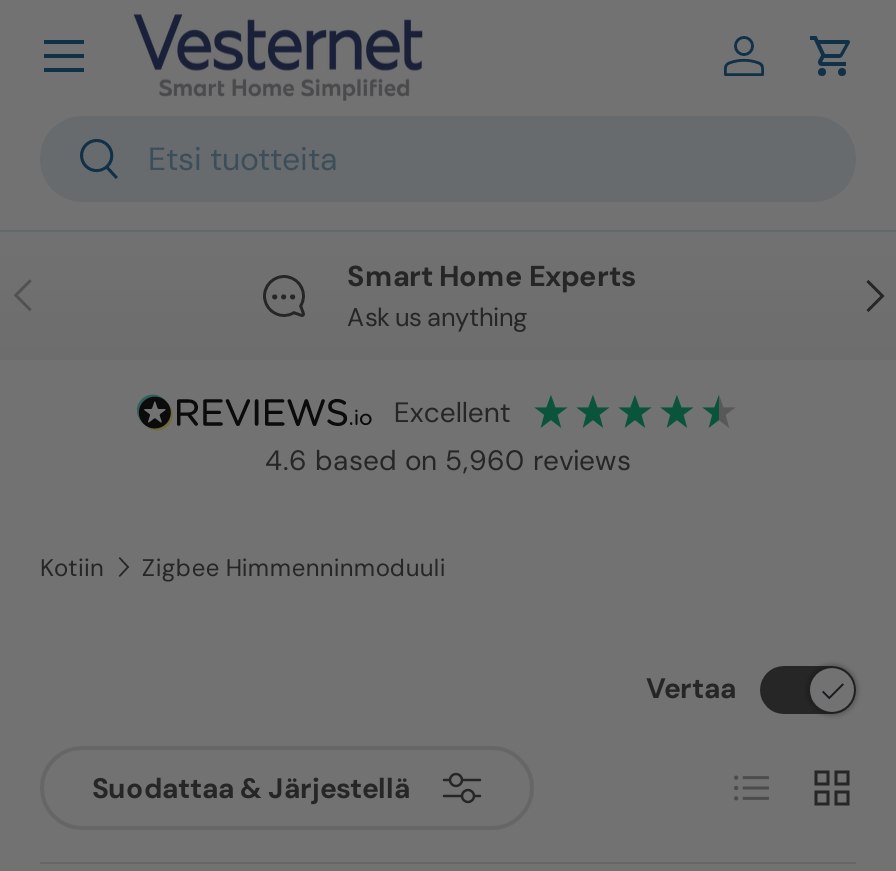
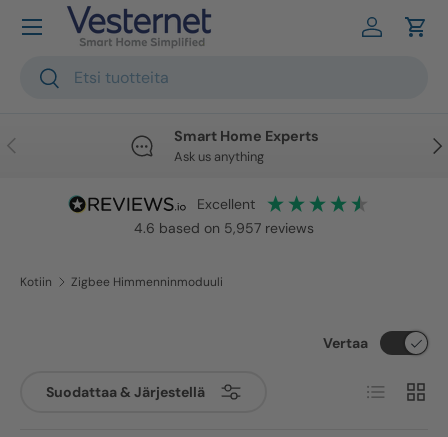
[265,441,631,477] 4.6 based on 5,960 reviews -> [134,219,314,237] 4.6 based on 5,957 reviews

